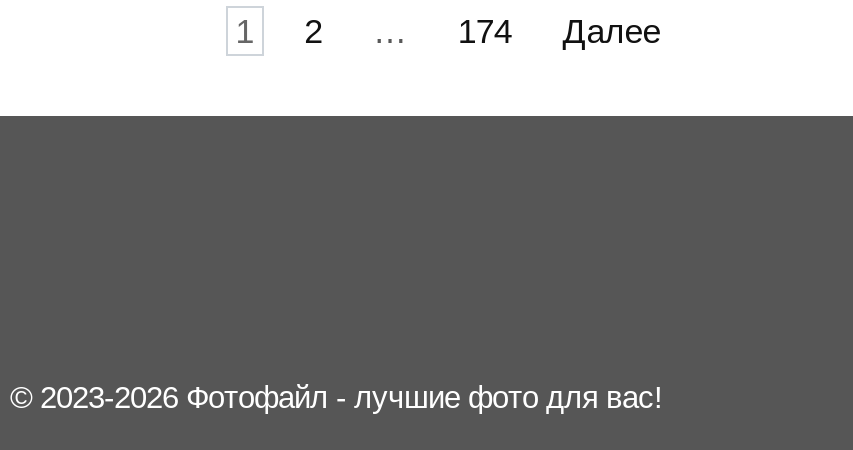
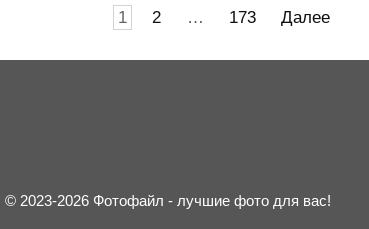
[458,12,512,50] 174 -> [229,8,256,27] 173

